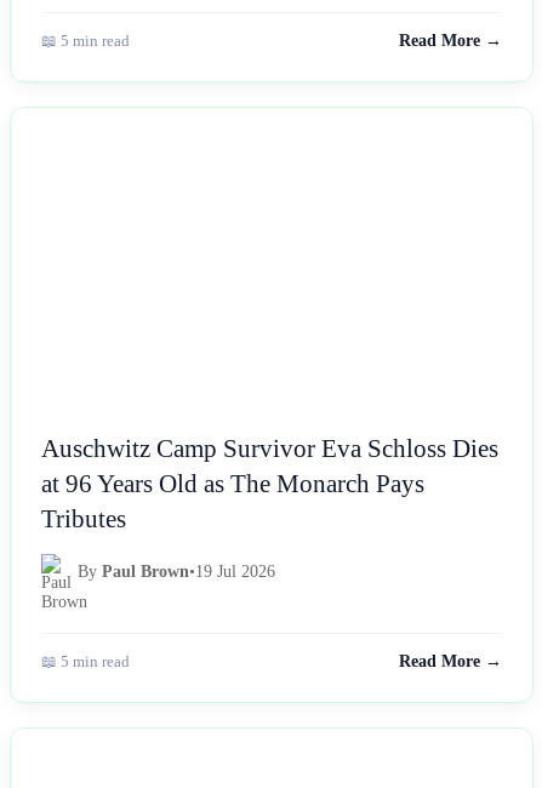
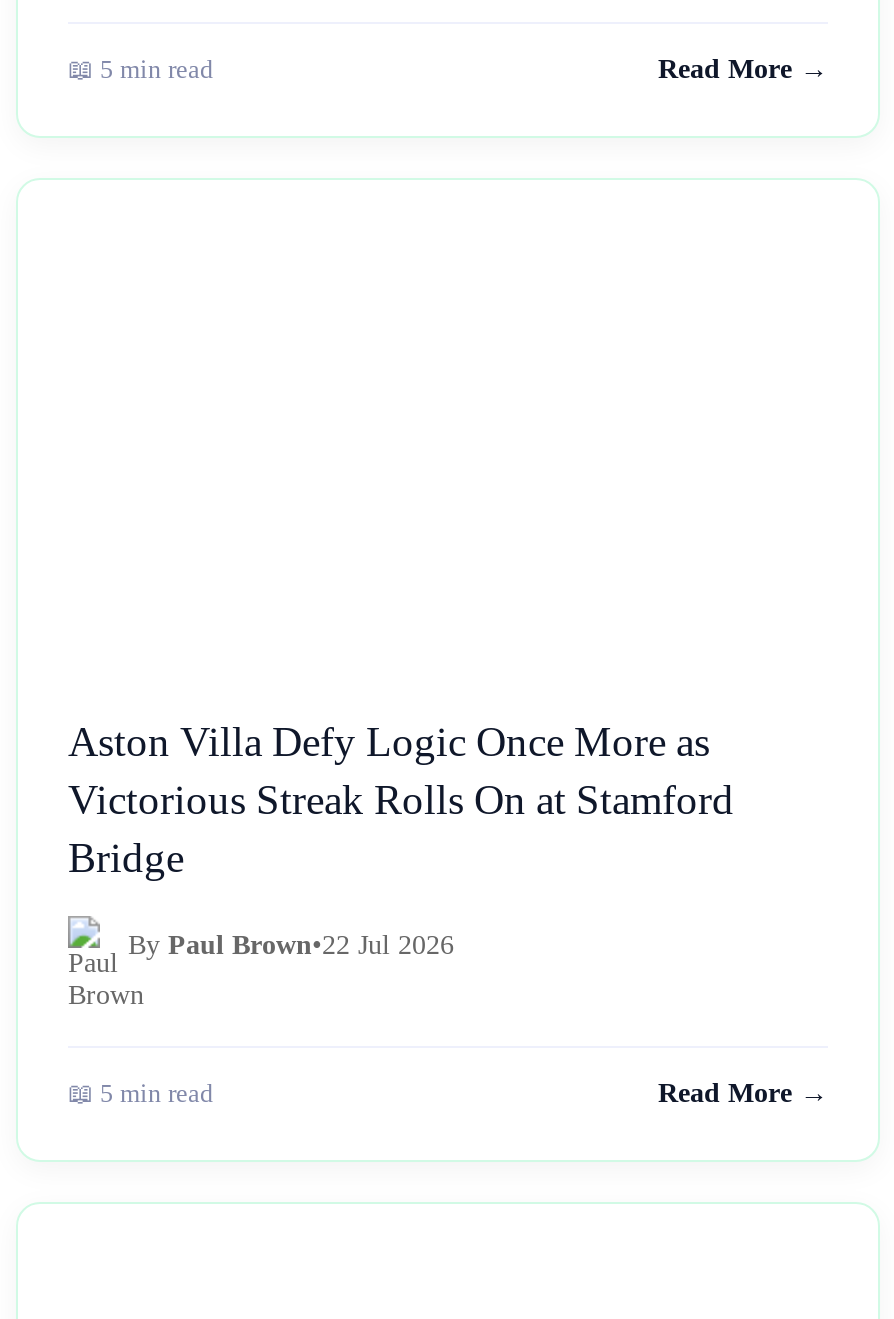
[41,434,498,532] Auschwitz Camp Survivor Eva Schloss Dies | at 96 Years Old as The Monarch Pays | Tributes -> [68,718,734,880] Aston Villa Defy Logic Once More as | Victorious Streak Rolls On at Stamford | Bridge
[78,563,275,581] By Paul Brown•19 Jul 2026 -> [128,930,454,960] By Paul Brown•22 Jul 2026

